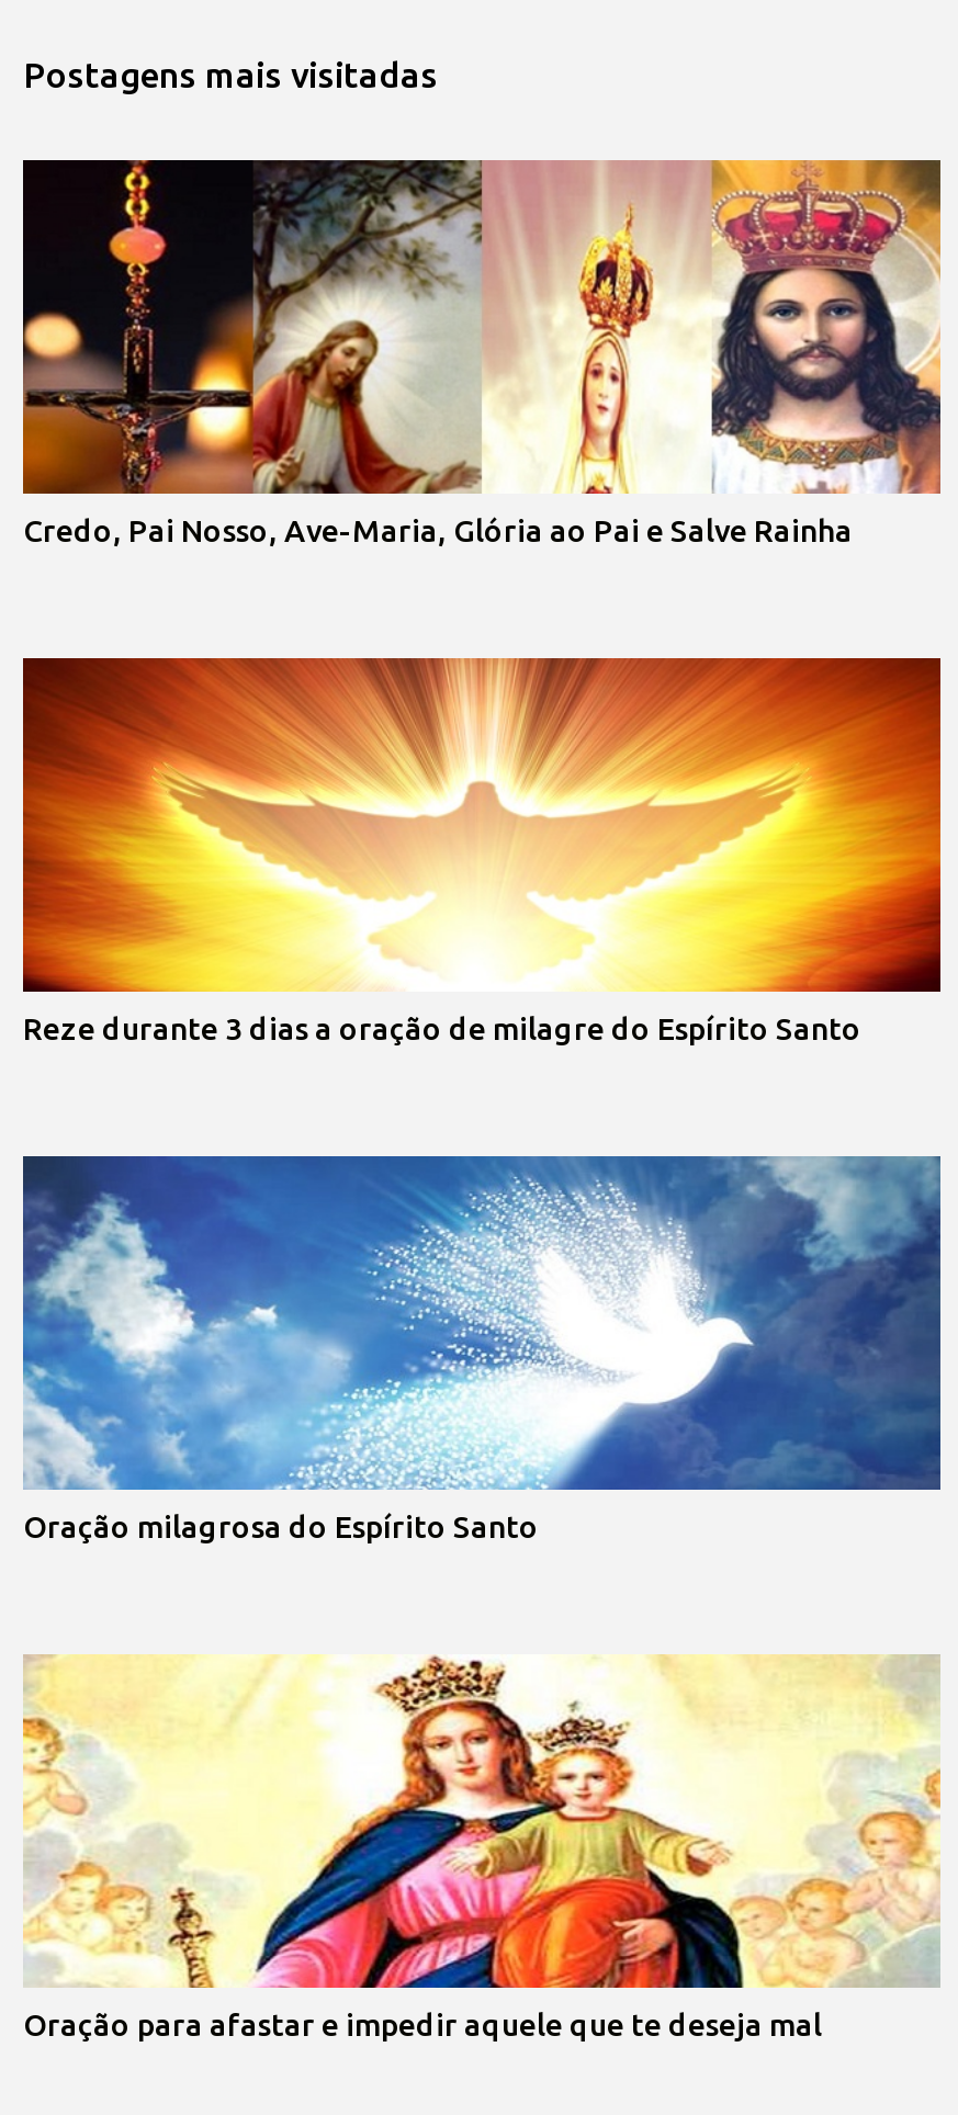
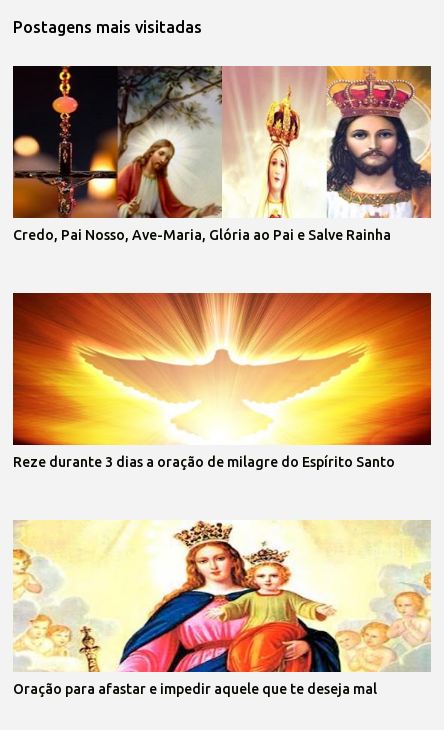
[21,1154,943,1545] [image] | Oração milagrosa do Espírito Santo -> none

